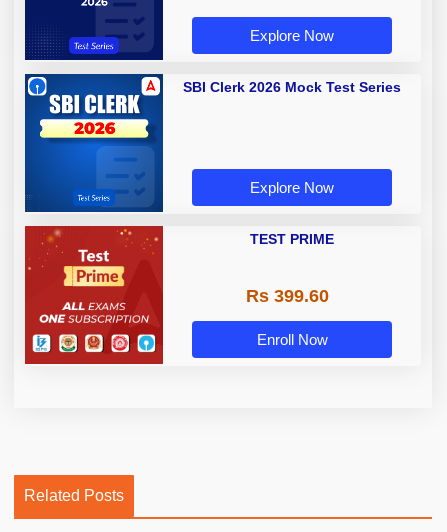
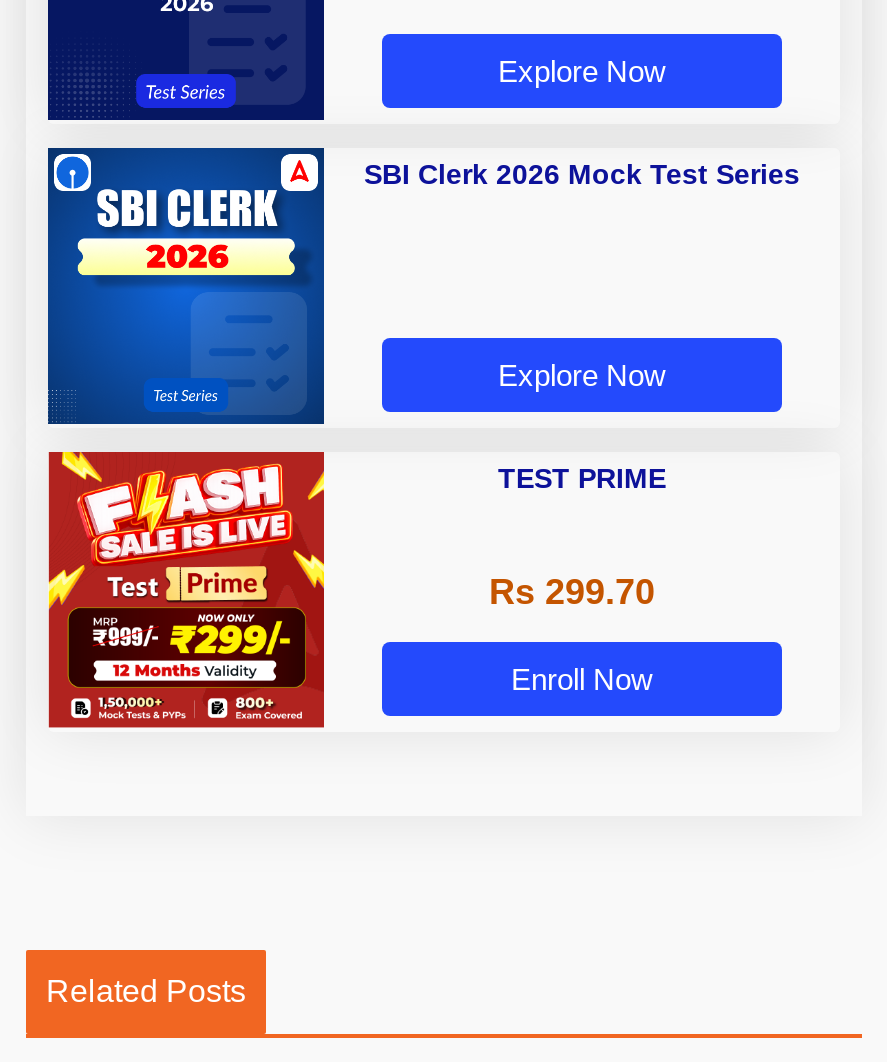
[24,225,164,359] [image] -> [46,450,326,722] [image]
[245,286,328,306] Rs 399.60 -> [489,572,655,612] Rs 299.70

